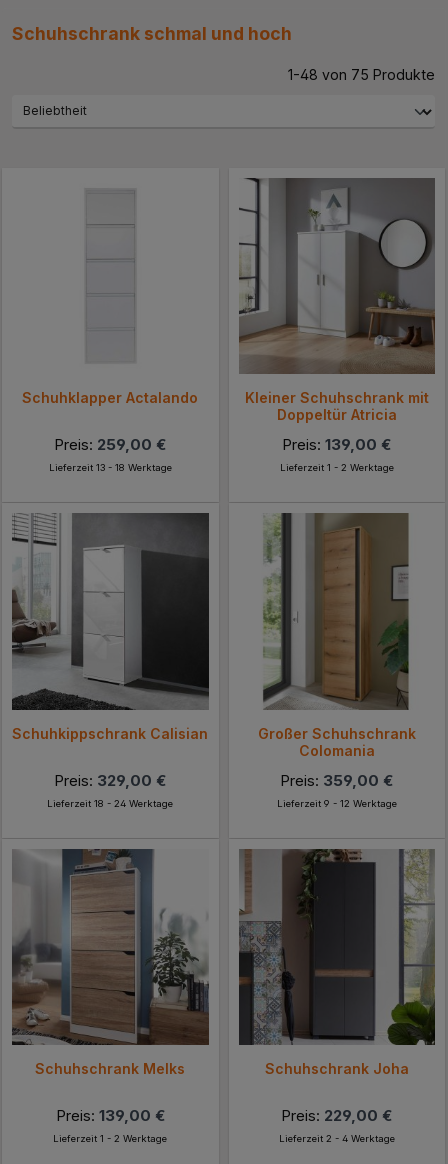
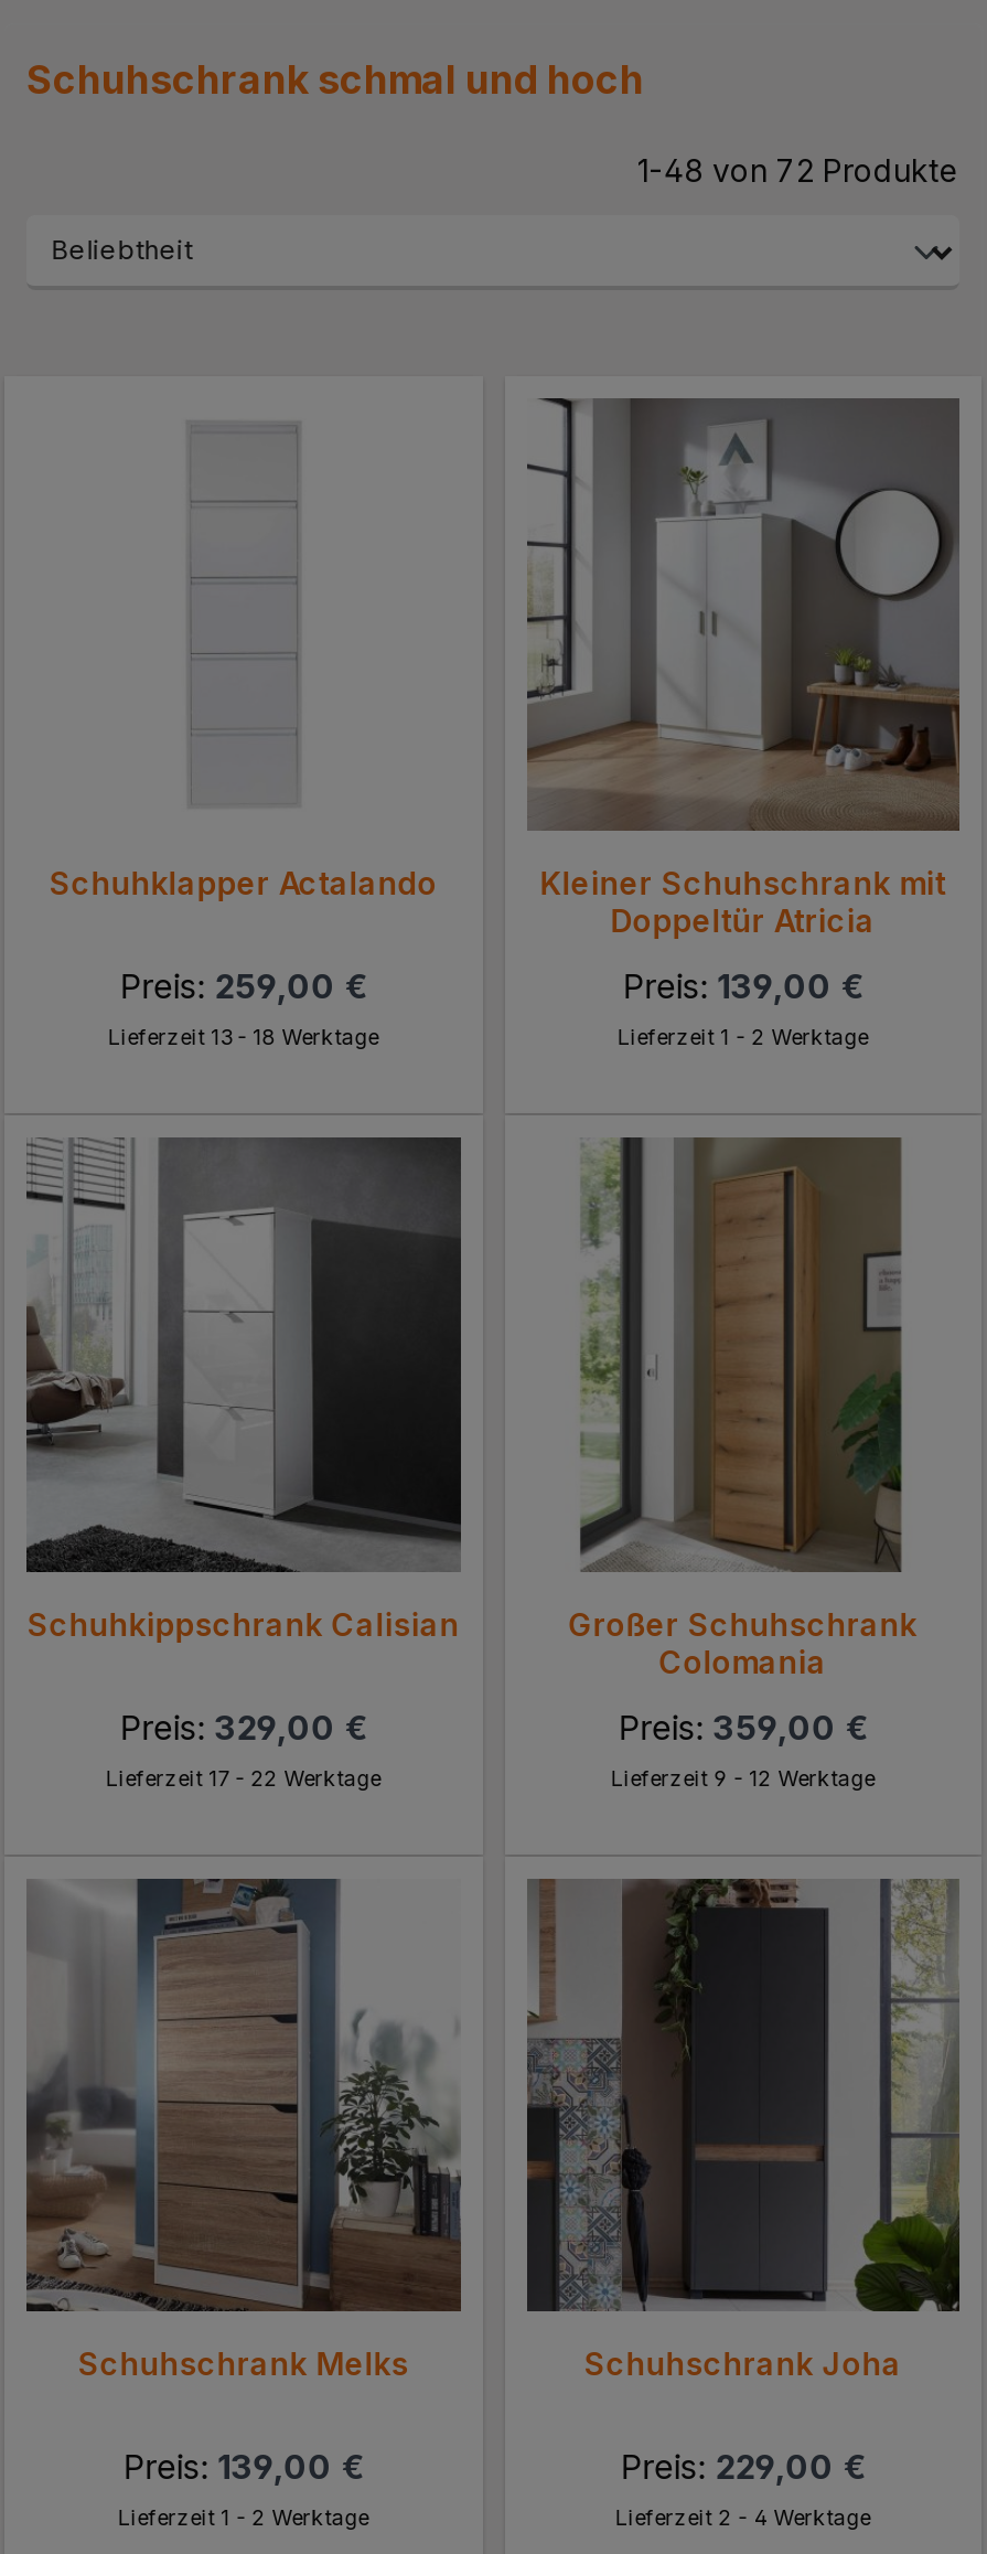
[288,66,435,83] 1-48 von 75 Produkte -> [637,152,959,189] 1-48 von 72 Produkte
[47,798,173,809] Lieferzeit 18 - 24 Werktage -> [105,1766,381,1790] Lieferzeit 17 - 22 Werktage

